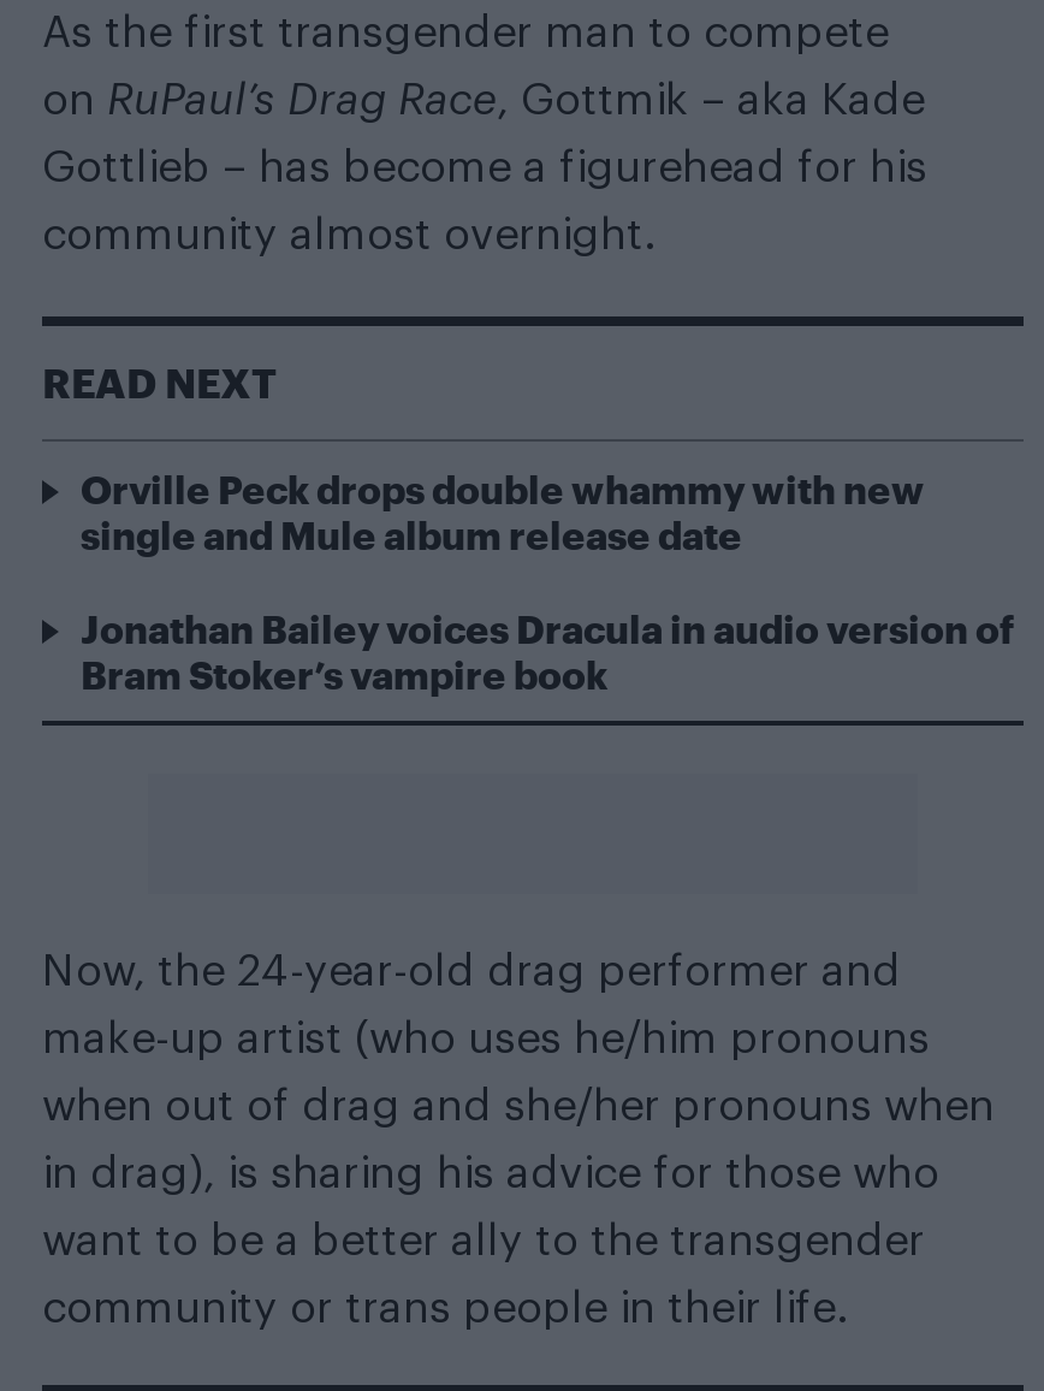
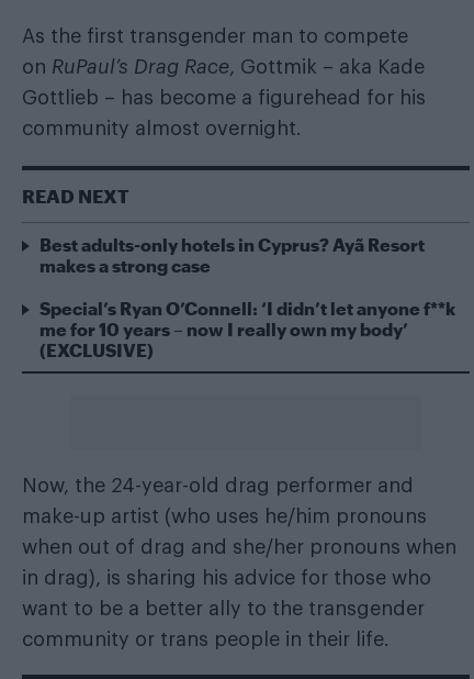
[81,465,925,557] Orville Peck drops double whammy with new | single and Mule album release date -> [39,234,425,276] Best adults-only hotels in Cyprus? Ayã Resort | makes a strong case
[81,605,1014,696] Jonathan Bailey voices Dracula in audio version of | Bram Stoker’s vampire book -> [39,298,455,360] Special’s Ryan O’Connell: ‘I didn’t let anyone f**k | me for 10 years – now I really own my body’ | (EXCLUSIVE)

